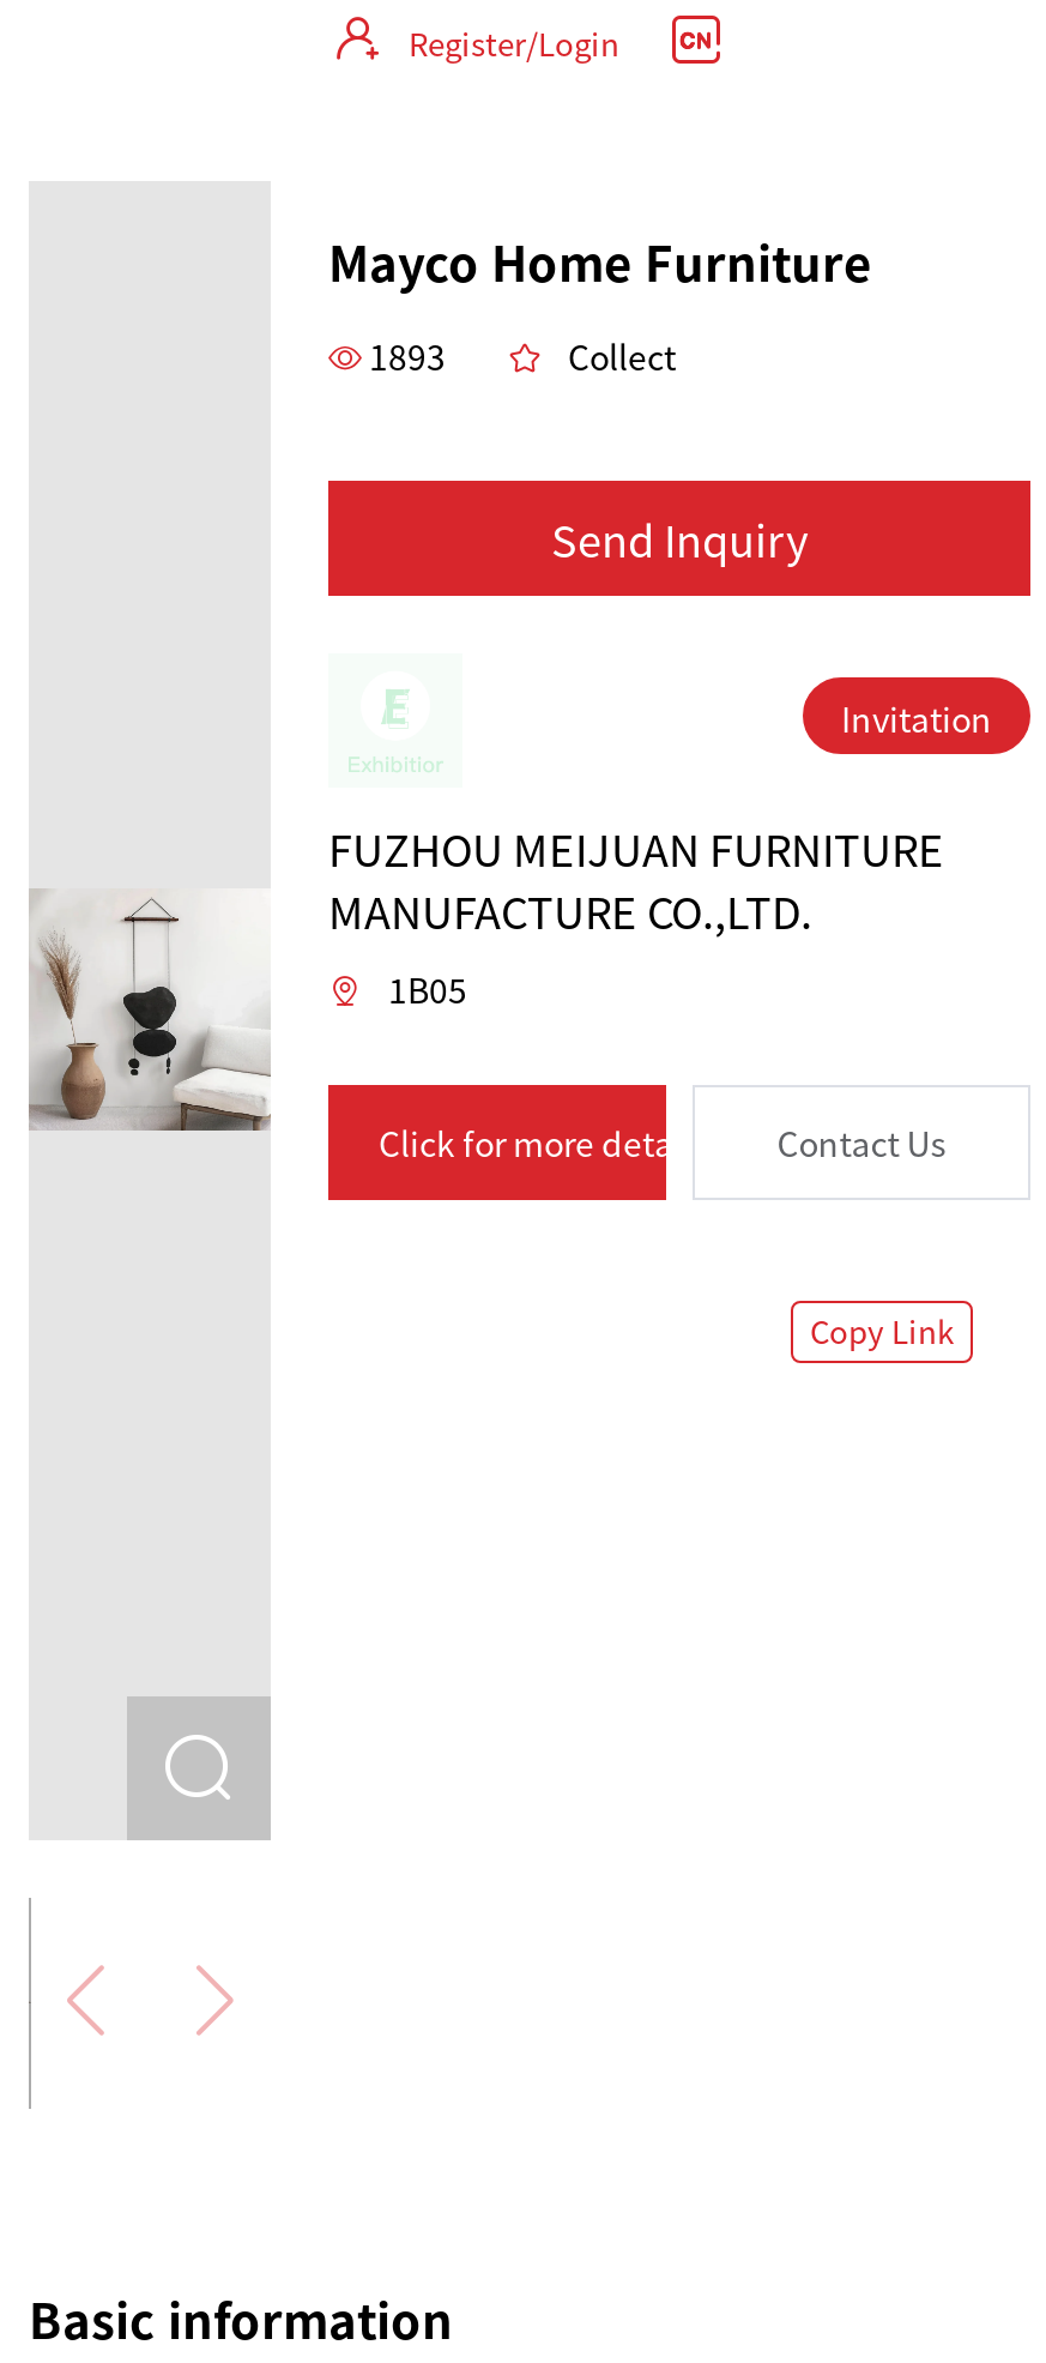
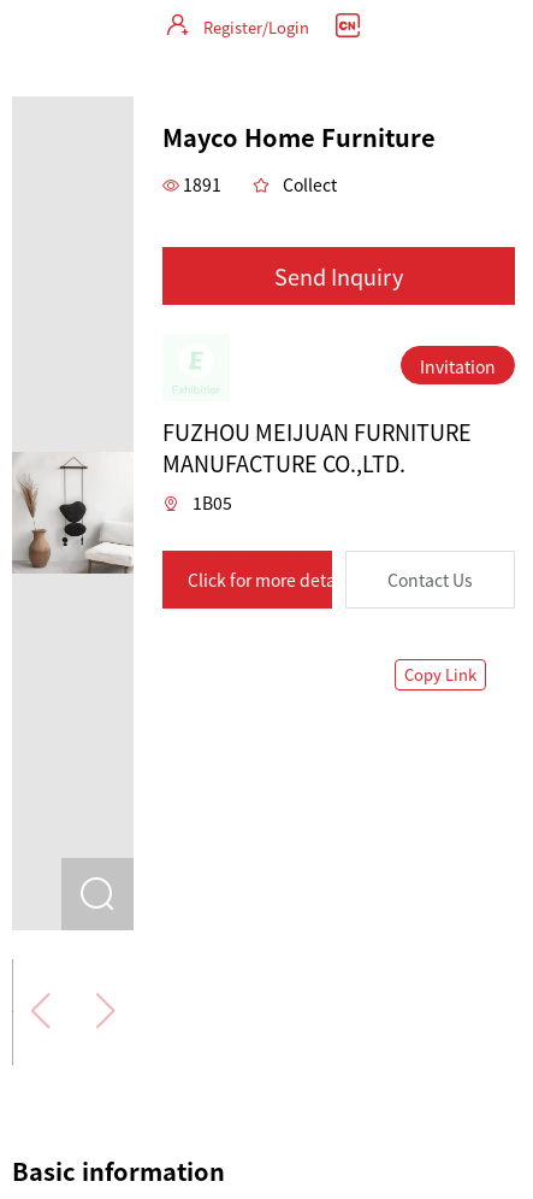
[369,331,446,379] 1893 -> [183,172,221,196] 1891

